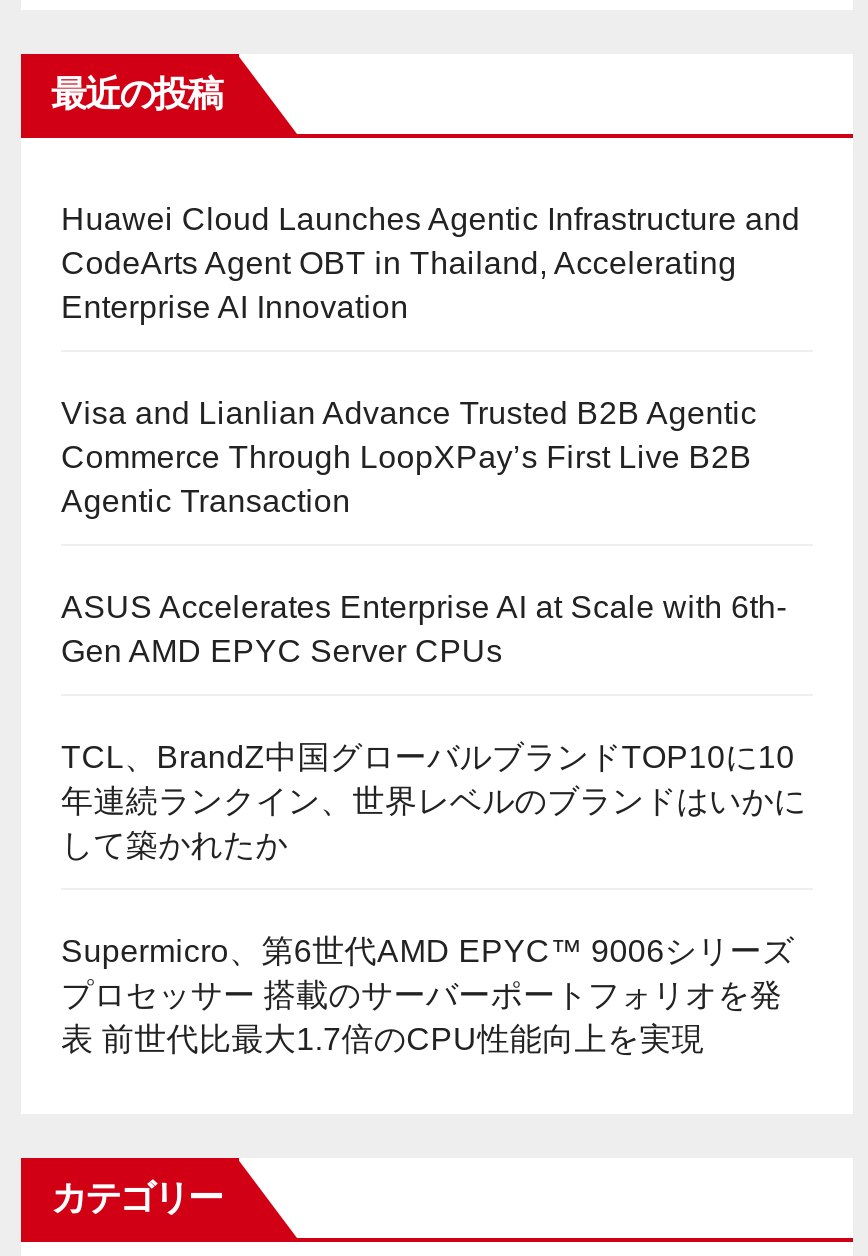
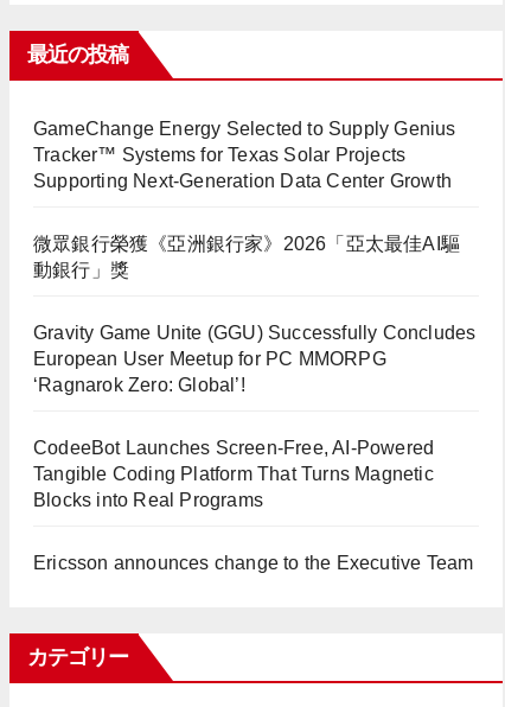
[61,202,800,324] Huawei Cloud Launches Agentic Infrastructure and | CodeArts Agent OBT in Thailand, Accelerating | Enterprise AI Innovation -> [33,119,456,191] GameChange Energy Selected to Supply Genius | Tracker™ Systems for Texas Solar Projects | Supporting Next-Generation Data Center Growth
[61,396,757,518] Visa and Lianlian Advance Trusted B2B Agentic | Commerce Through LoopXPay’s First Live B2B | Agentic Transaction -> [33,234,460,280] 微眾銀行榮獲《亞洲銀行家》2026「亞太最佳AI驅 | 動銀行」獎
[61,590,787,668] ASUS Accelerates Enterprise AI at Scale with 6th- | Gen AMD EPYC Server CPUs -> [33,323,476,395] Gravity Game Unite (GGU) Successfully Concludes | European User Meetup for PC MMORPG | ‘Ragnarok Zero: Global’!
[61,740,806,862] TCL、BrandZ中国グローバルブランドTOP10に10 | 年連続ランクイン、世界レベルのブランドはいかに | して築かれたか -> [33,438,434,510] CodeeBot Launches Screen-Free, AI-Powered | Tangible Coding Platform That Turns Magnetic | Blocks into Real Programs
[61,934,794,1056] Supermicro、第6世代AMD EPYC™ 9006シリーズ | プロセッサー 搭載のサーバーポートフォリオを発 | 表 前世代比最大1.7倍のCPU性能向上を実現 -> [33,553,473,573] Ericsson announces change to the Executive Team

